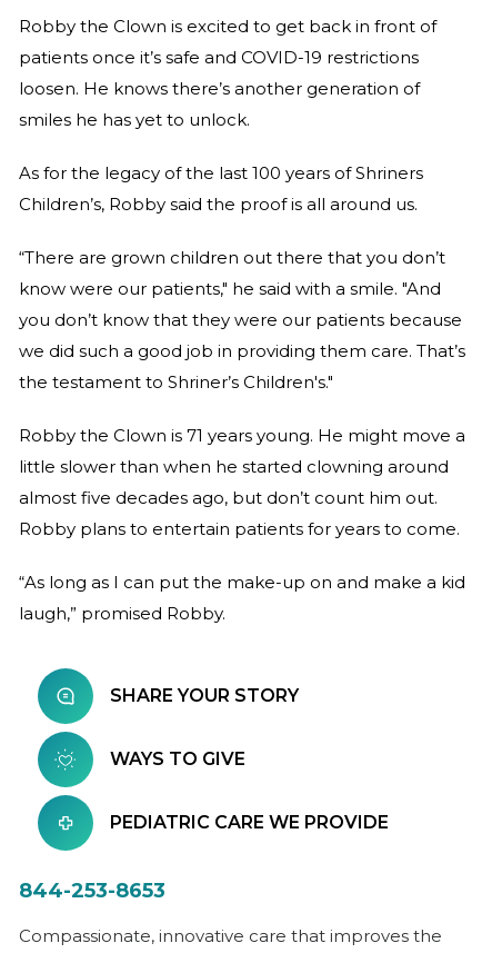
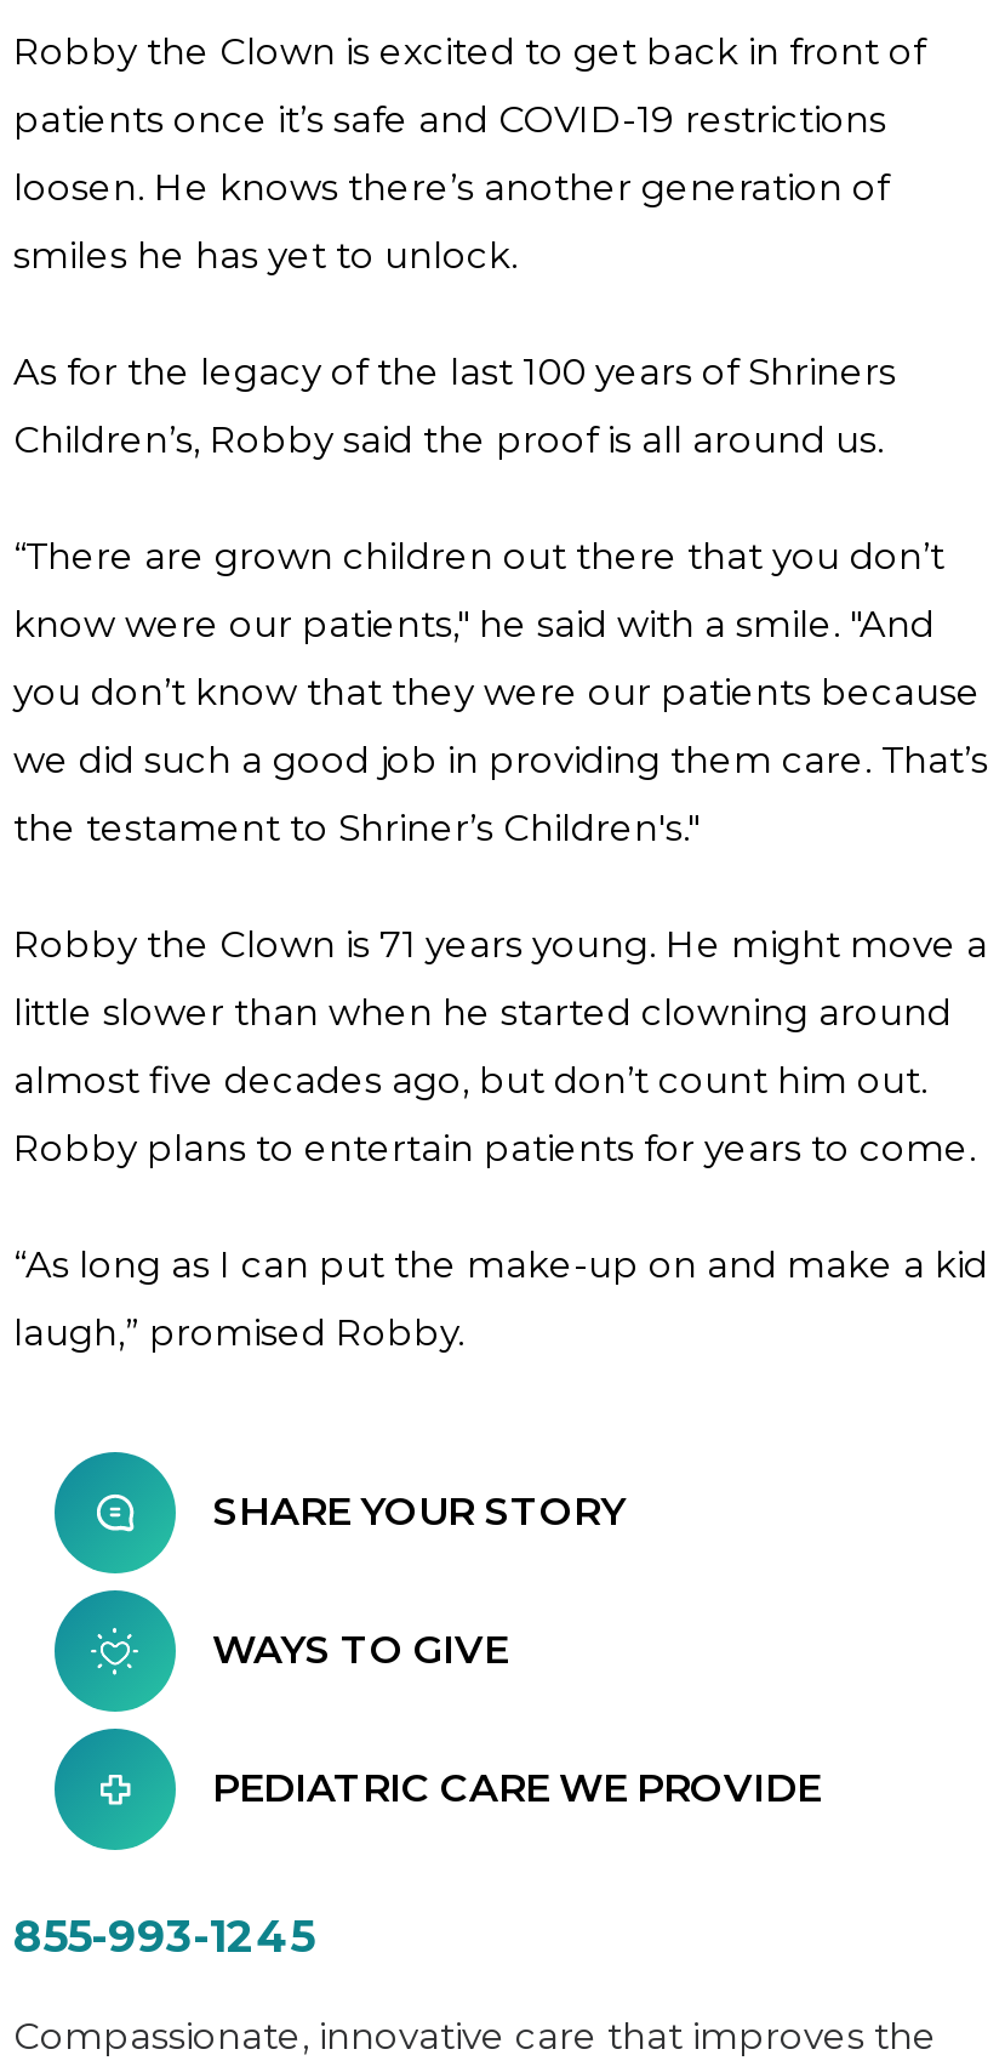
[19,878,165,903] 844-253-8653 -> [13,1911,314,1964] 855-993-1245

